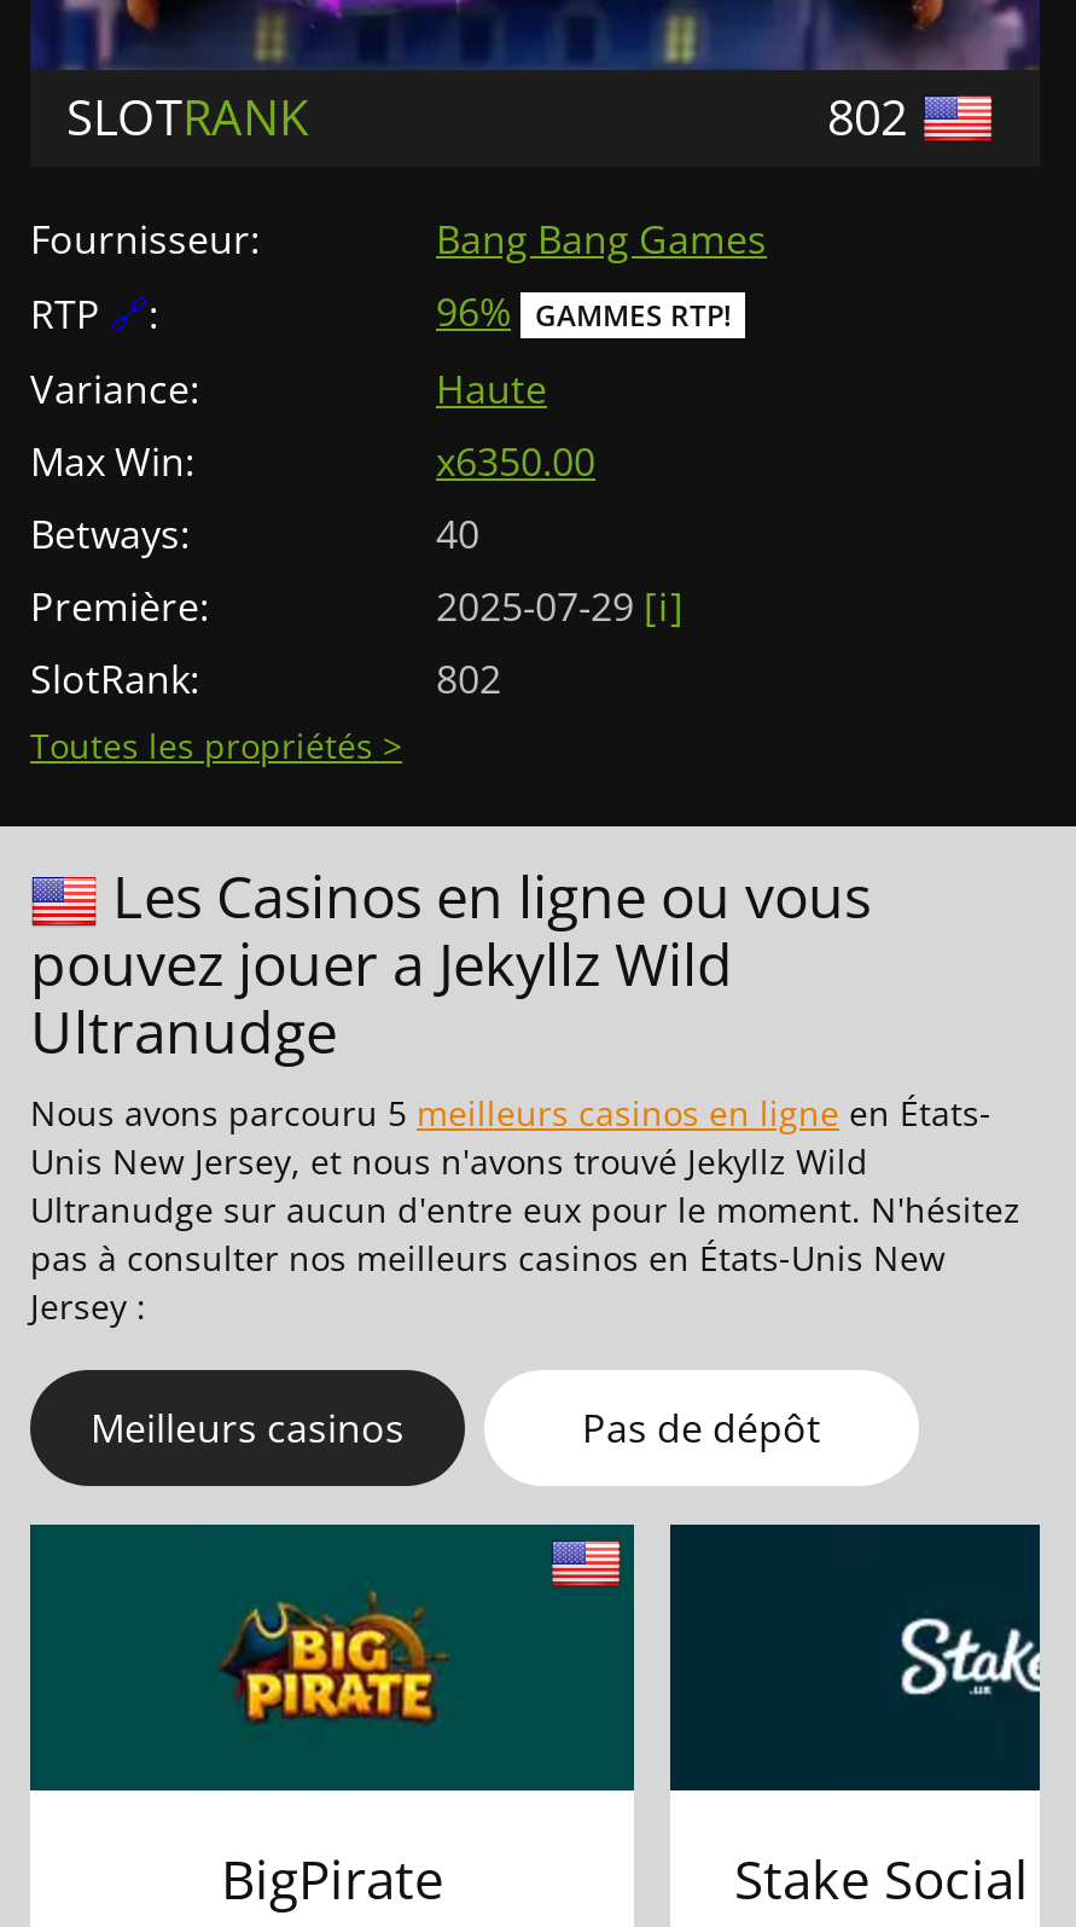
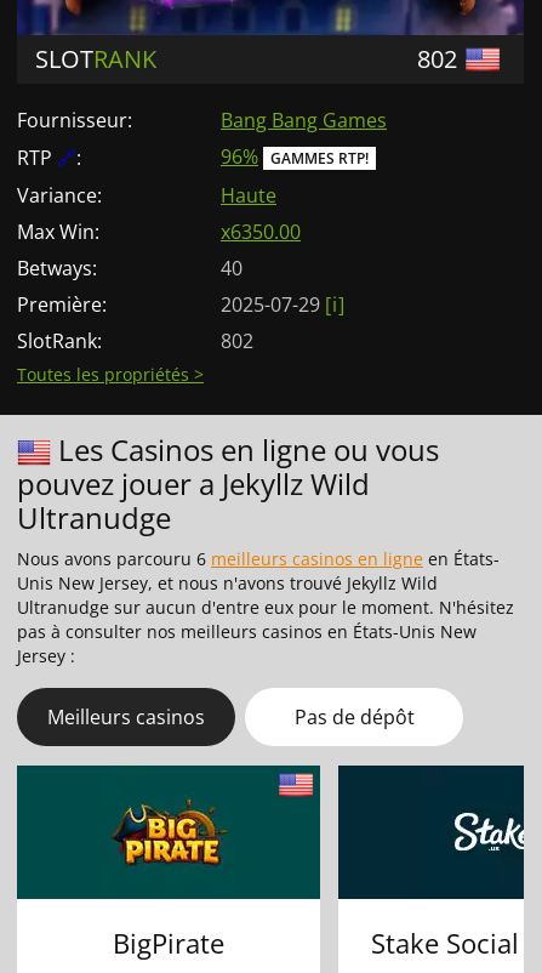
[30,1090,991,1135] Nous avons parcouru 5 meilleurs casinos en ligne en États- -> [17,547,500,570] Nous avons parcouru 6 meilleurs casinos en ligne en États-

